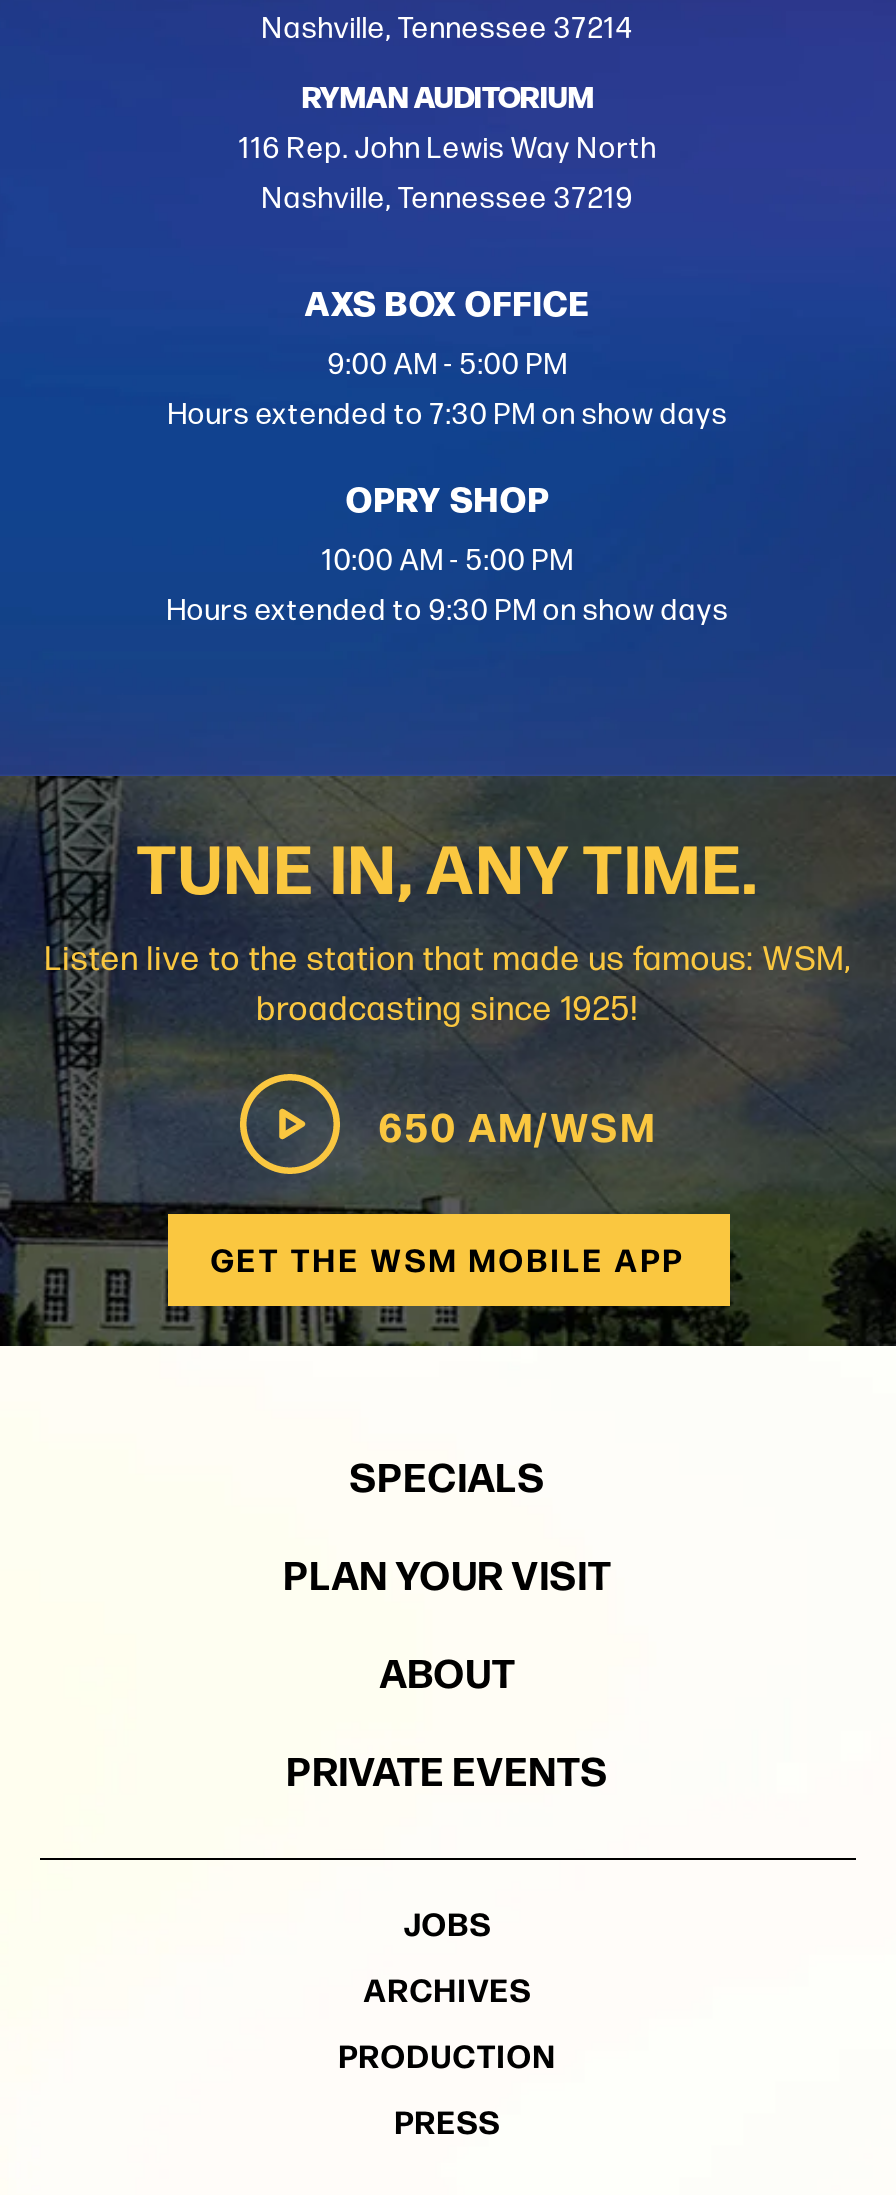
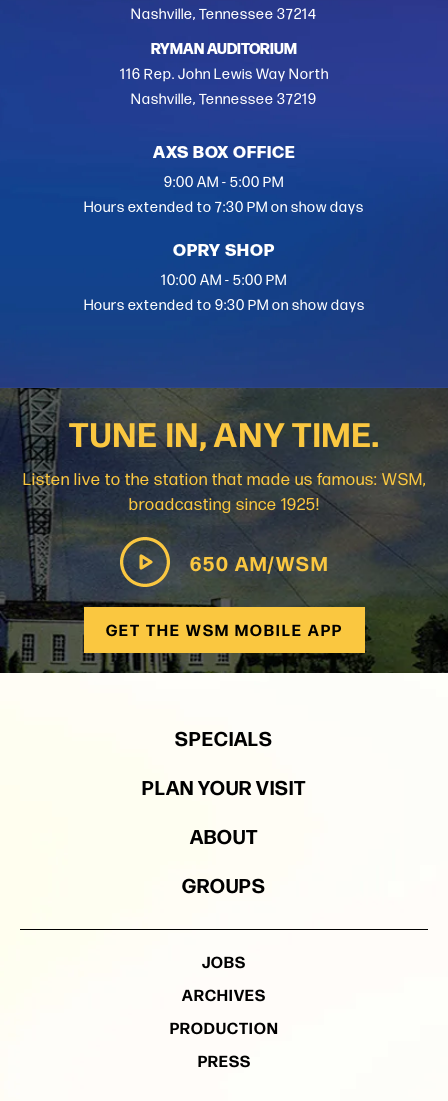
[287,1740,609,1798] PRIVATE EVENTS -> [182,870,266,899] GROUPS

